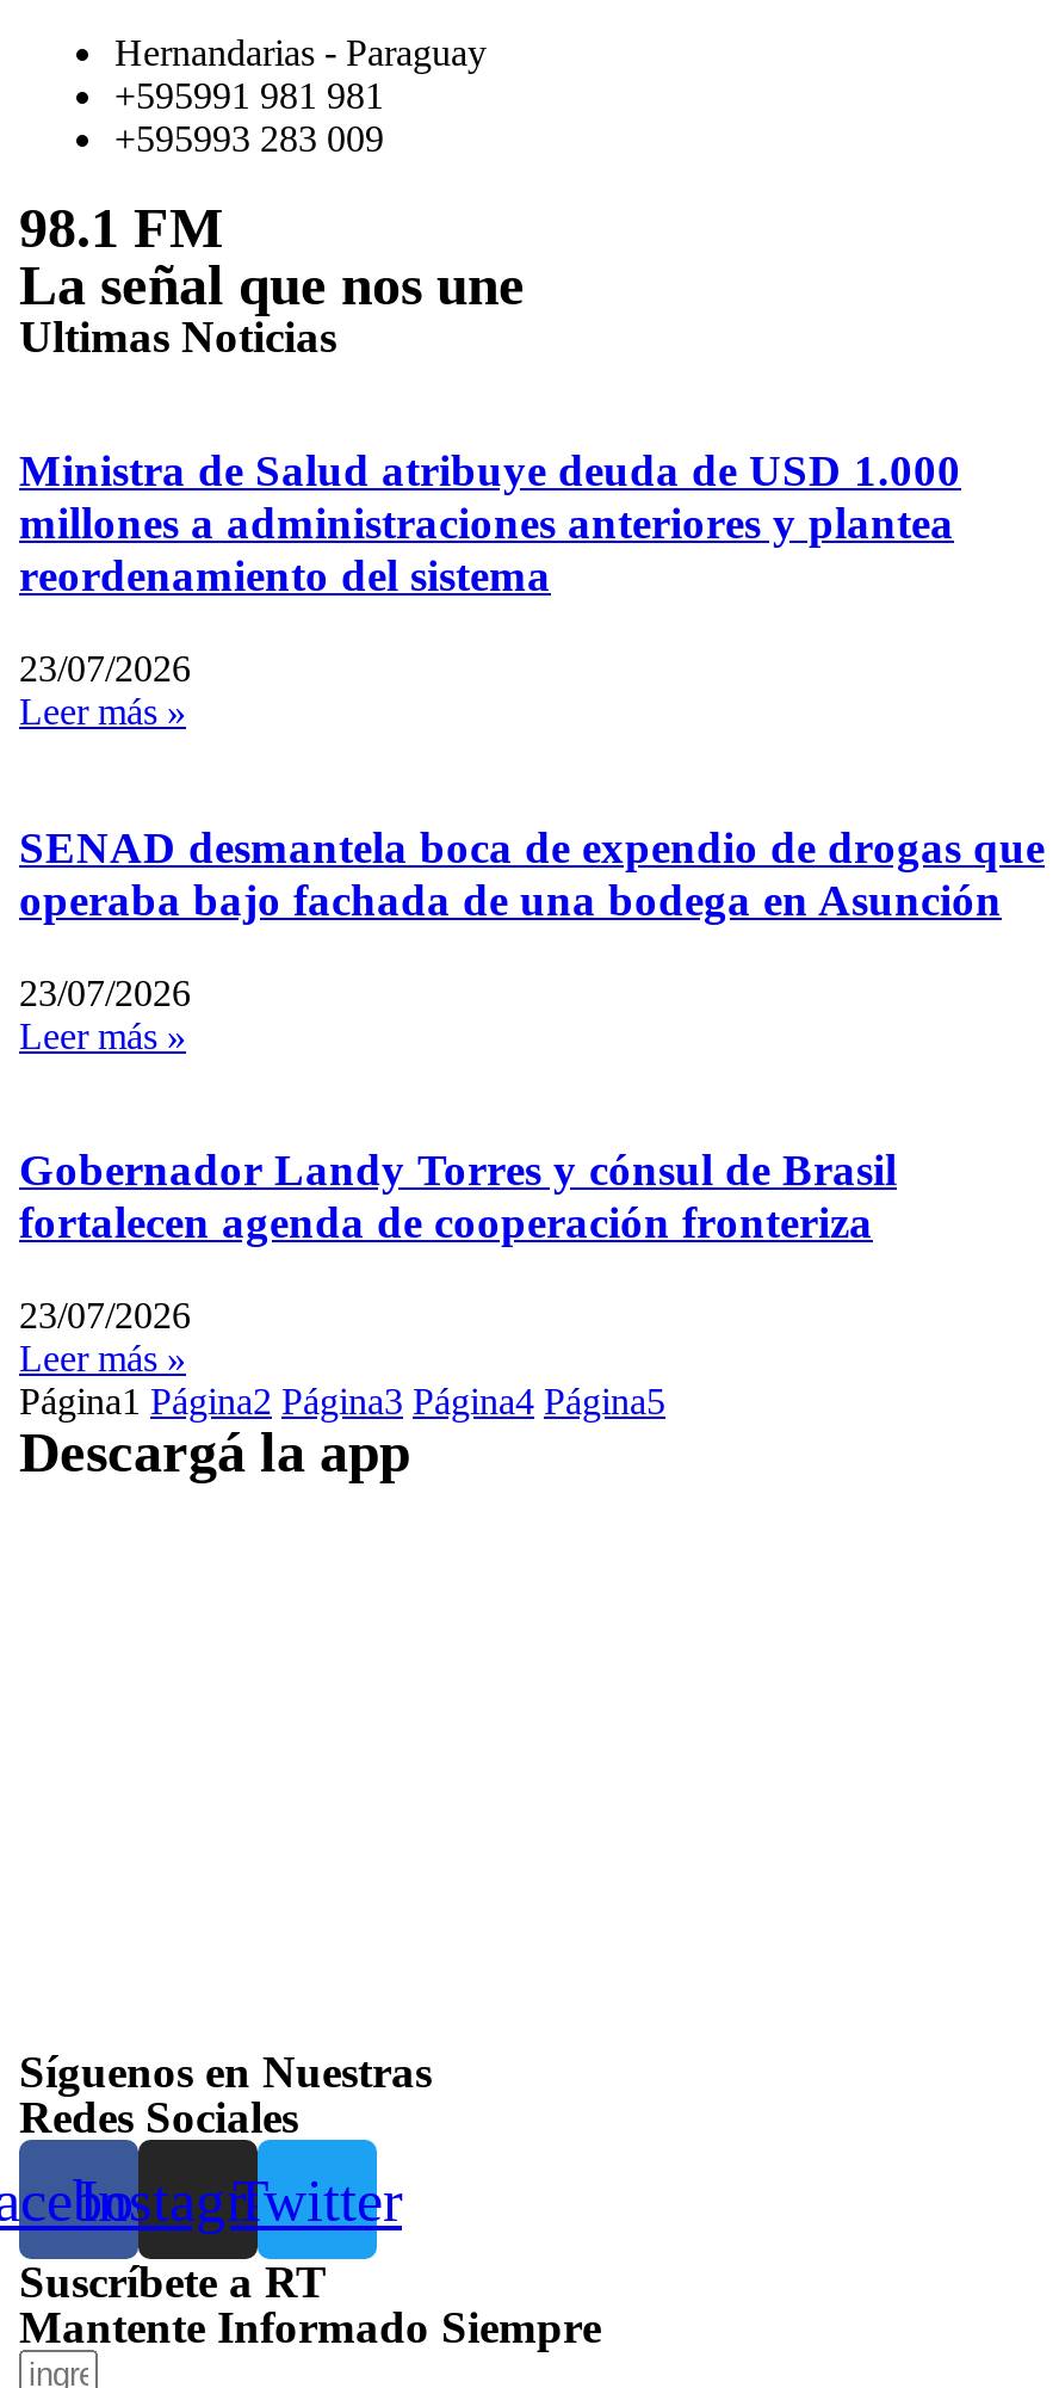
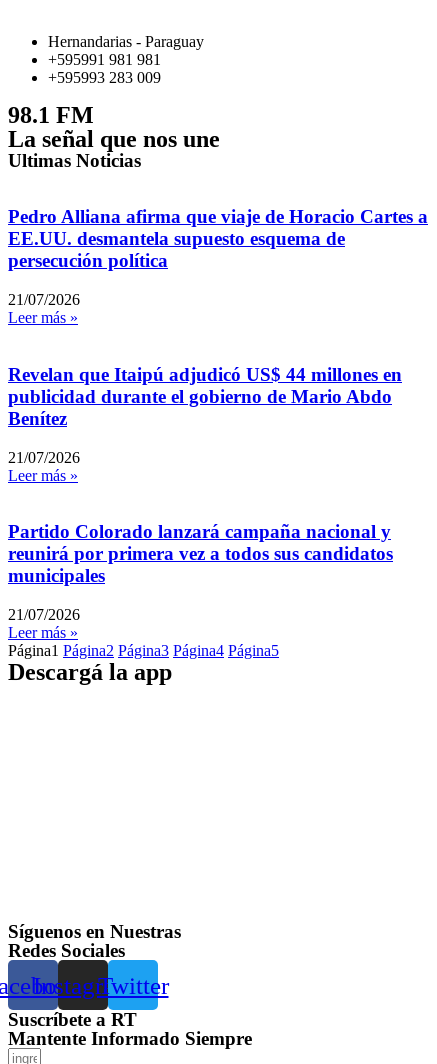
[19,446,961,601] Ministra de Salud atribuye deuda de USD 1.000 | millones a administraciones anteriores y plantea | reordenamiento del sistema -> [8,206,428,271] Pedro Alliana afirma que viaje de Horacio Cartes a | EE.UU. desmantela supuesto esquema de | persecución política
[19,648,191,689] 23/07/2026 -> [8,291,80,308] 21/07/2026
[19,822,1045,925] SENAD desmantela boca de expendio de drogas que | operaba bajo fachada de una bodega en Asunción -> [8,364,402,429] Revelan que Itaipú adjudicó US$ 44 millones en | publicidad durante el gobierno de Mario Abdo | Benítez
[19,972,191,1012] 23/07/2026 -> [8,449,80,466] 21/07/2026
[19,1145,897,1248] Gobernador Landy Torres y cónsul de Brasil | fortalecen agenda de cooperación fronteriza -> [8,521,393,586] Partido Colorado lanzará campaña nacional y | reunirá por primera vez a todos sus candidatos | municipales
[19,1295,191,1336] 23/07/2026 -> [8,606,80,623] 21/07/2026

